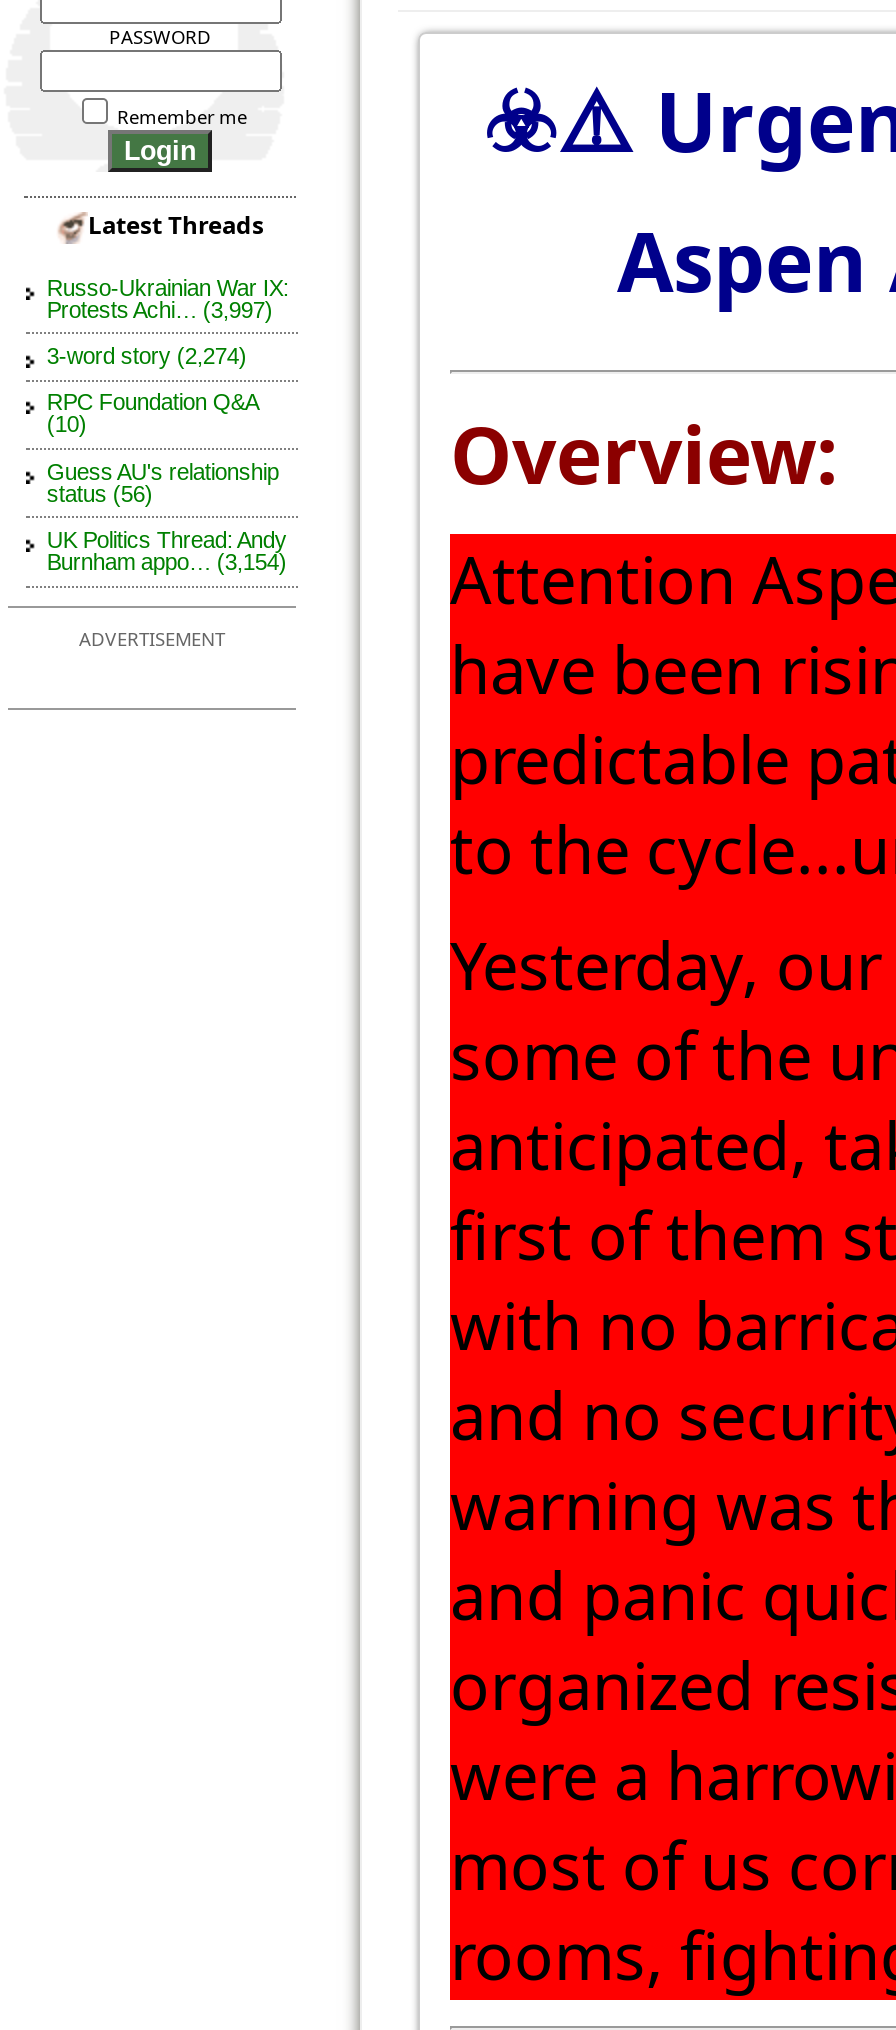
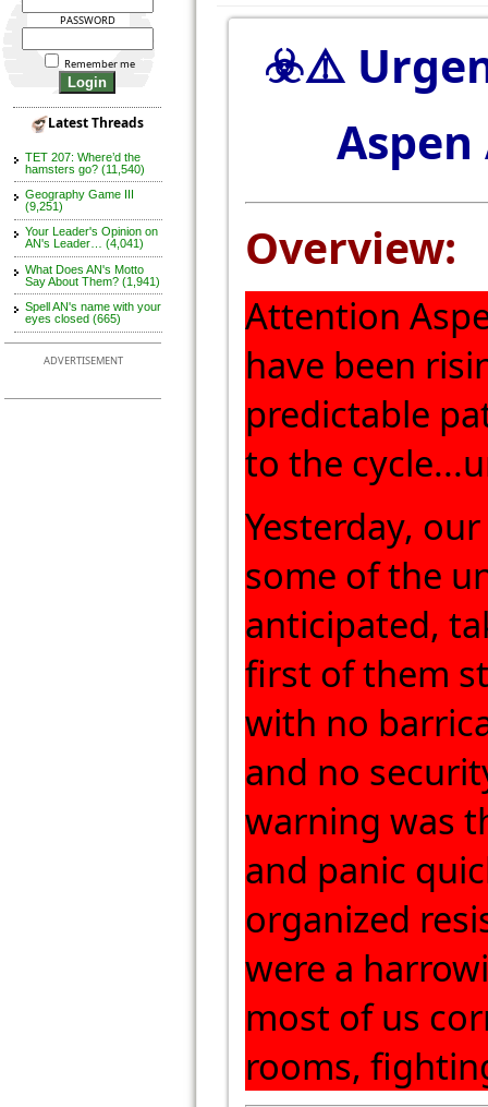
[47,275,289,321] Russo-Ukrainian War IX: | Protests Achi… (3,997) -> [25,150,145,175] TET 207: Where’d the | hamsters go? (11,540)
[47,344,247,368] 3-word story (2,274) -> [25,188,134,213] Geography Game III | (9,251)
[47,391,257,437] RPC Foundation Q&A | (10) -> [25,225,158,250] Your Leader's Opinion on | AN's Leader… (4,041)
[47,459,279,505] Guess AU's relationship | status (56) -> [25,262,160,287] What Does AN's Motto | Say About Them? (1,941)
[47,528,287,574] UK Politics Thread: Andy | Burnham appo… (3,154) -> [25,300,162,325] Spell AN's name with your | eyes closed (665)

